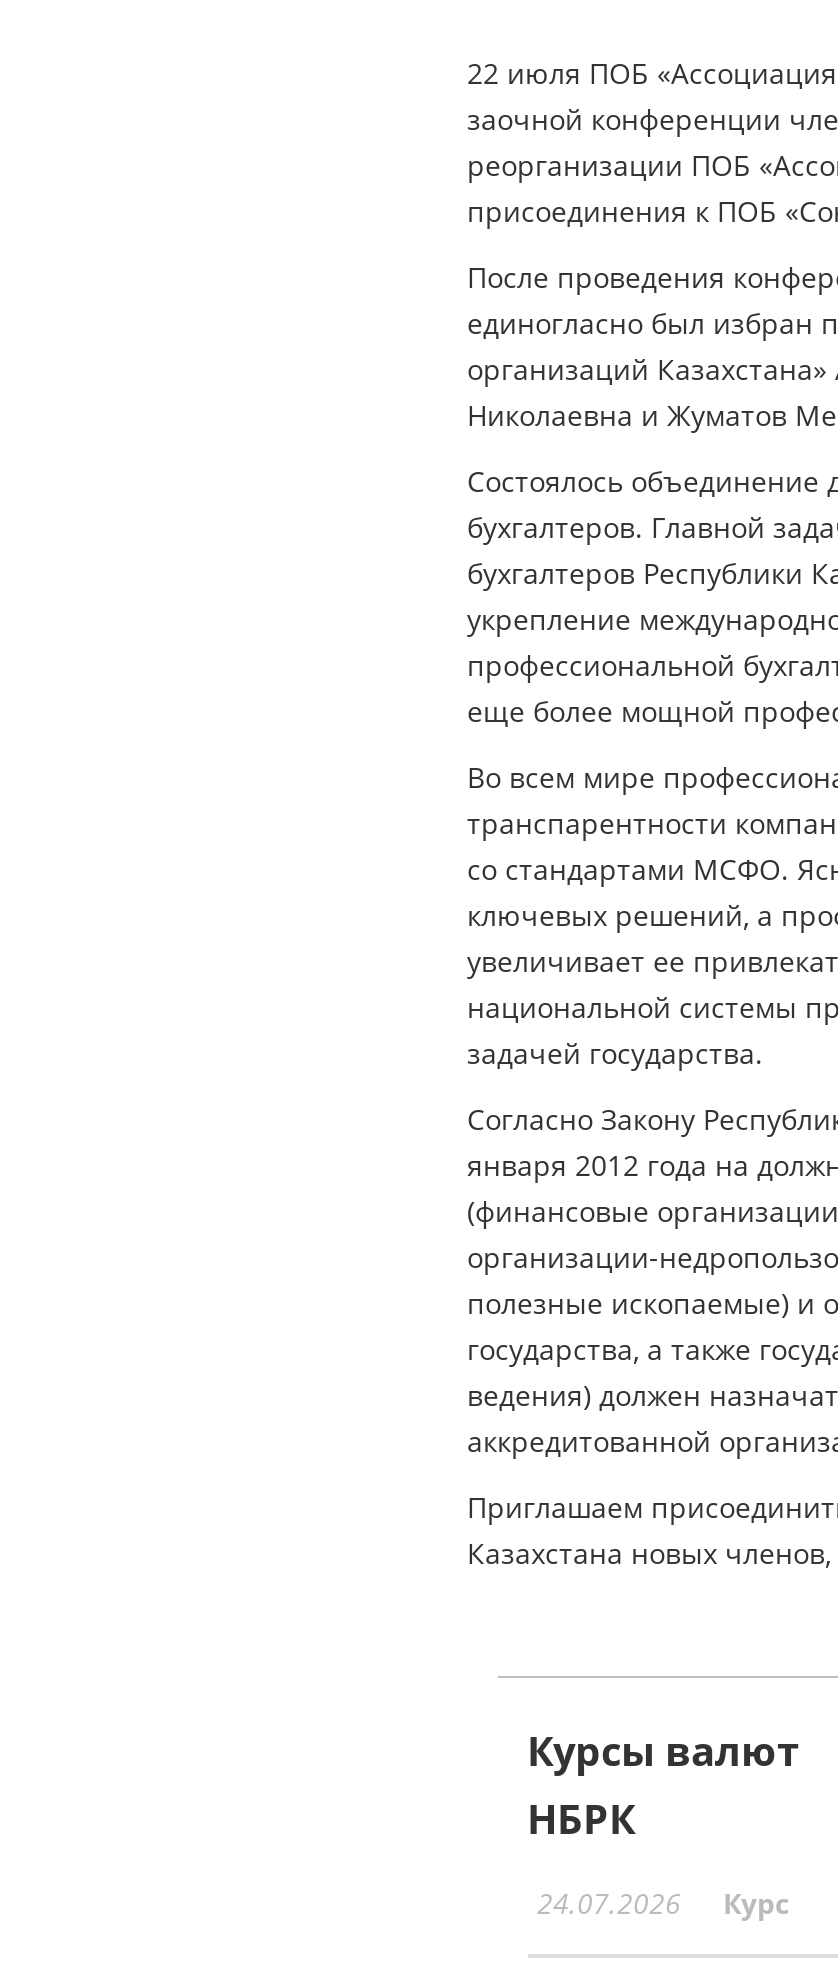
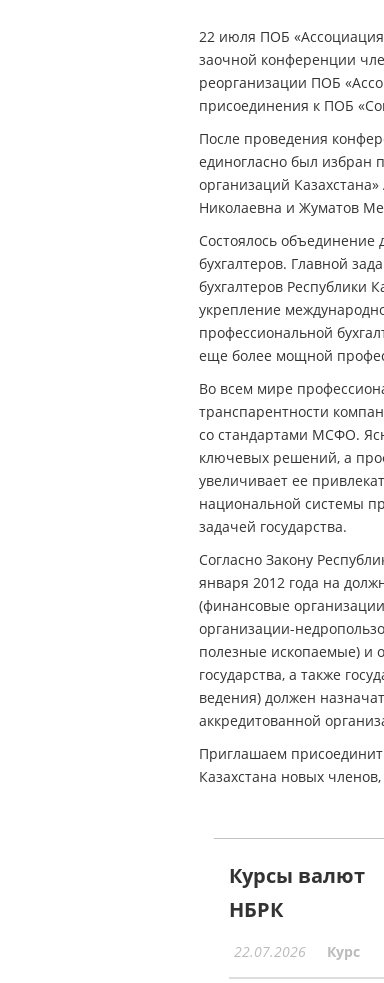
[537,1884,789,1922] 24.07.2026 Курс -> [233,942,359,961] 22.07.2026 Курс

